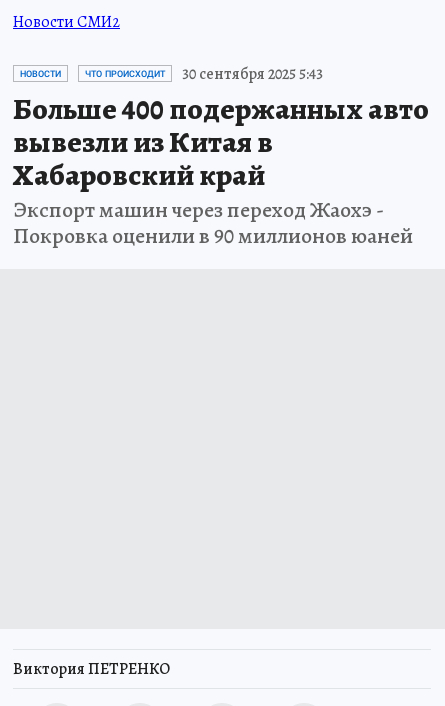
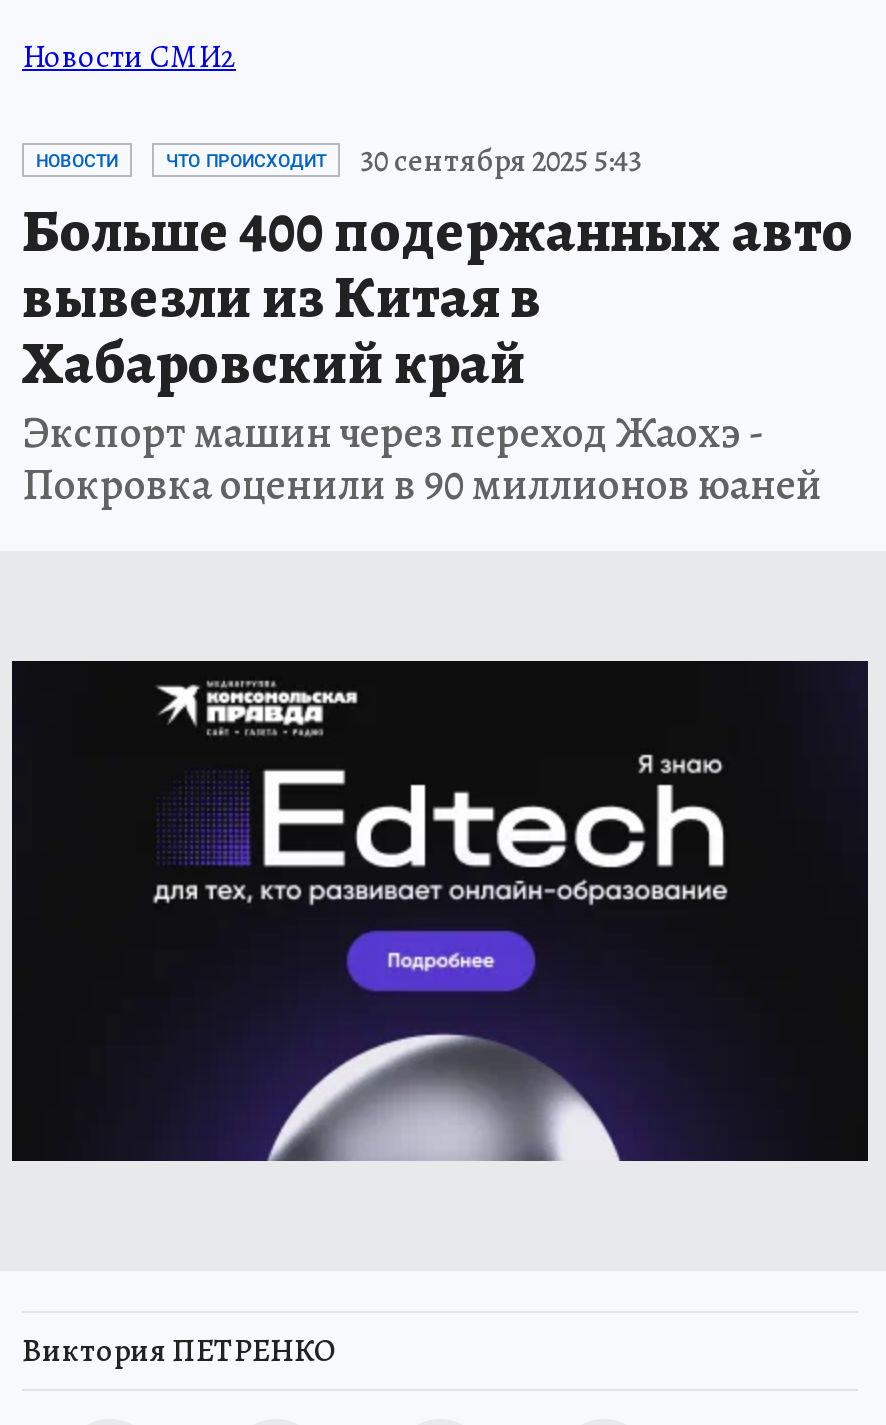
none -> [10,659,870,1163] [image]

